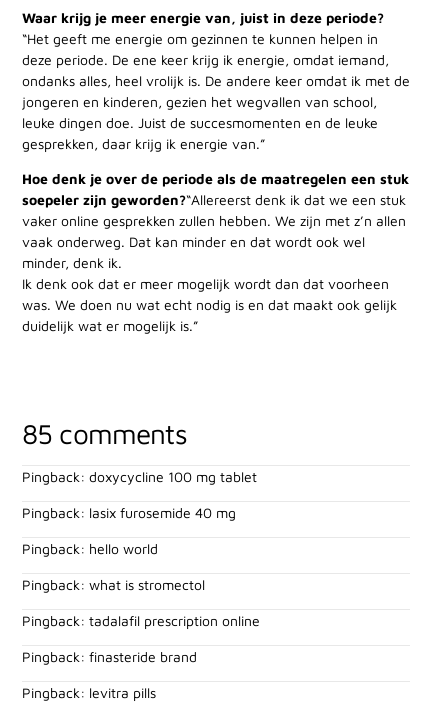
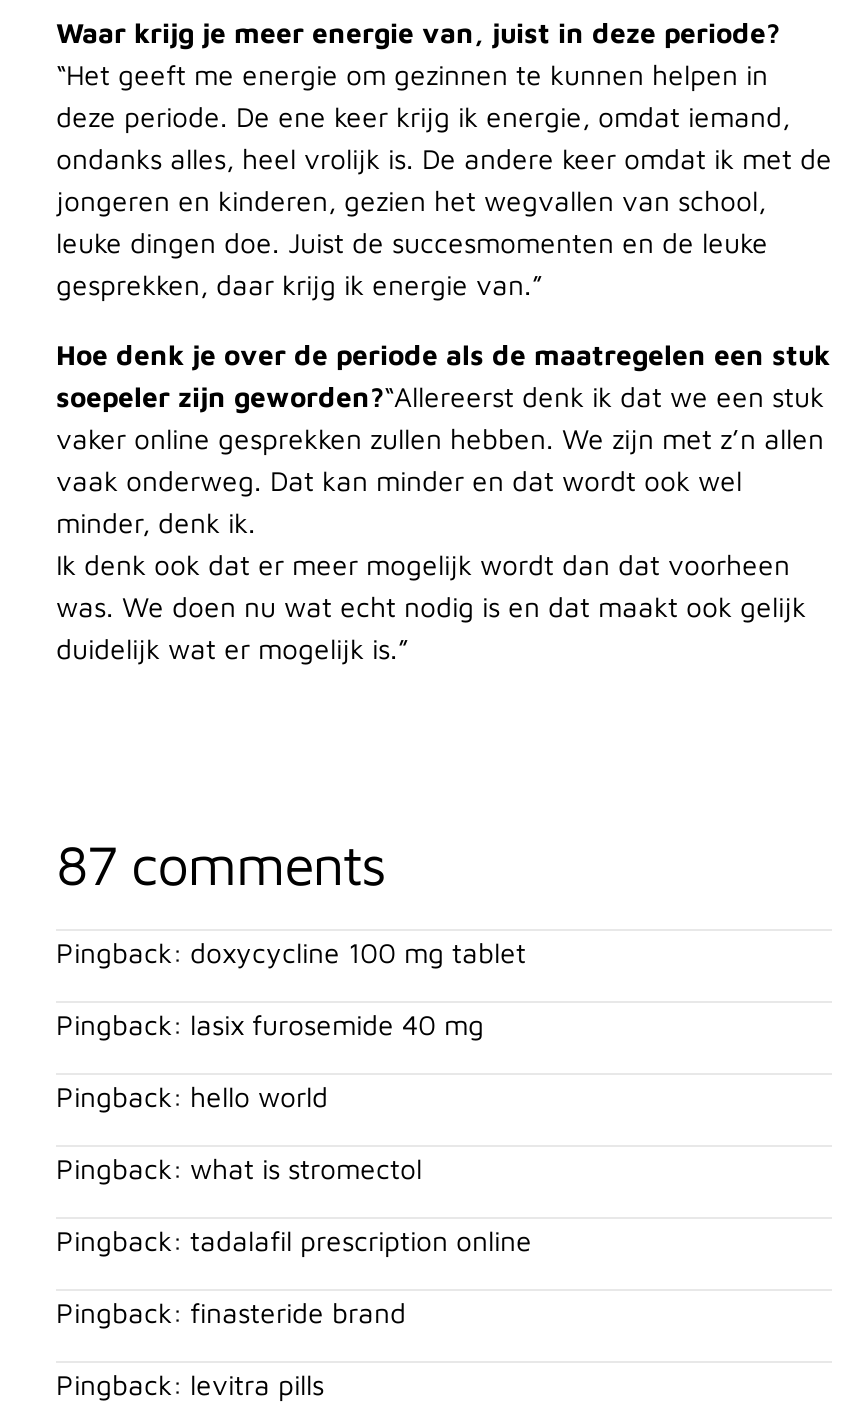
[22,417,187,450] 85 comments -> [56,832,386,898] 87 comments

